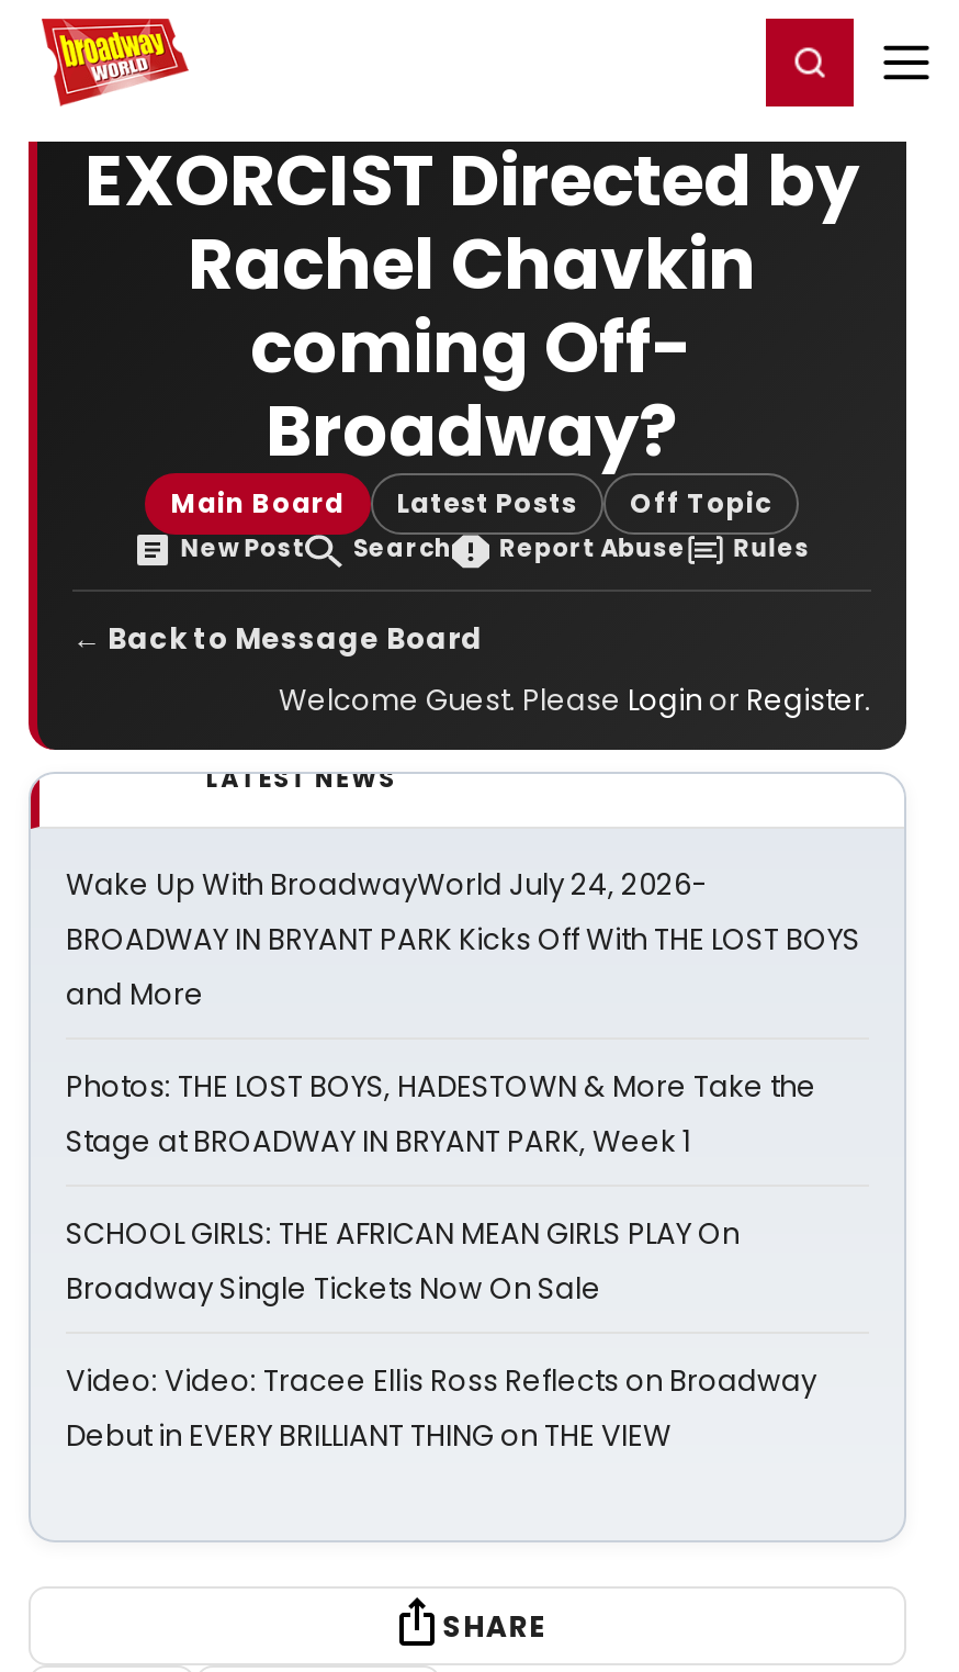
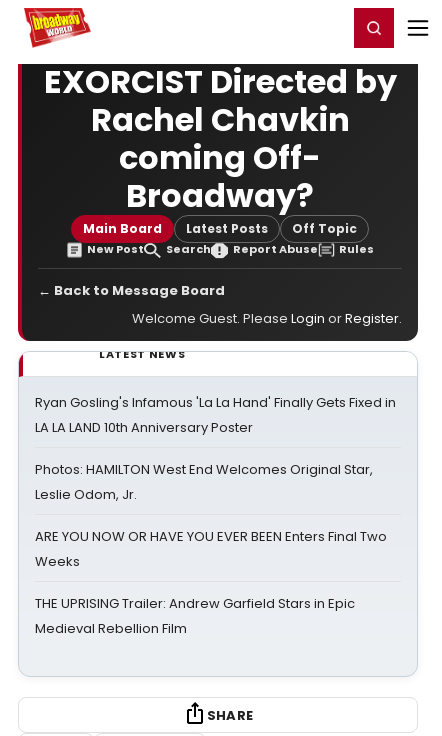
[66,864,860,1015] Wake Up With BroadwayWorld July 24, 2026- | BROADWAY IN BRYANT PARK Kicks Off With THE LOST BOYS | and More -> [35,393,396,437] Ryan Gosling's Infamous 'La La Hand' Finally Gets Fixed in | LA LA LAND 10th Anniversary Poster
[66,1066,816,1163] Photos: THE LOST BOYS, HADESTOWN & More Take the | Stage at BROADWAY IN BRYANT PARK, Week 1 -> [35,460,373,504] Photos: HAMILTON West End Welcomes Original Star, | Leslie Odom, Jr.
[66,1213,740,1310] SCHOOL GIRLS: THE AFRICAN MEAN GIRLS PLAY On | Broadway Single Tickets Now On Sale -> [35,527,387,571] ARE YOU NOW OR HAVE YOU EVER BEEN Enters Final Two | Weeks
[66,1360,816,1457] Video: Video: Tracee Ellis Ross Reflects on Broadway | Debut in EVERY BRILLIANT THING on THE VIEW -> [35,594,355,638] THE UPRISING Trailer: Andrew Garfield Stars in Epic | Medieval Rebellion Film

